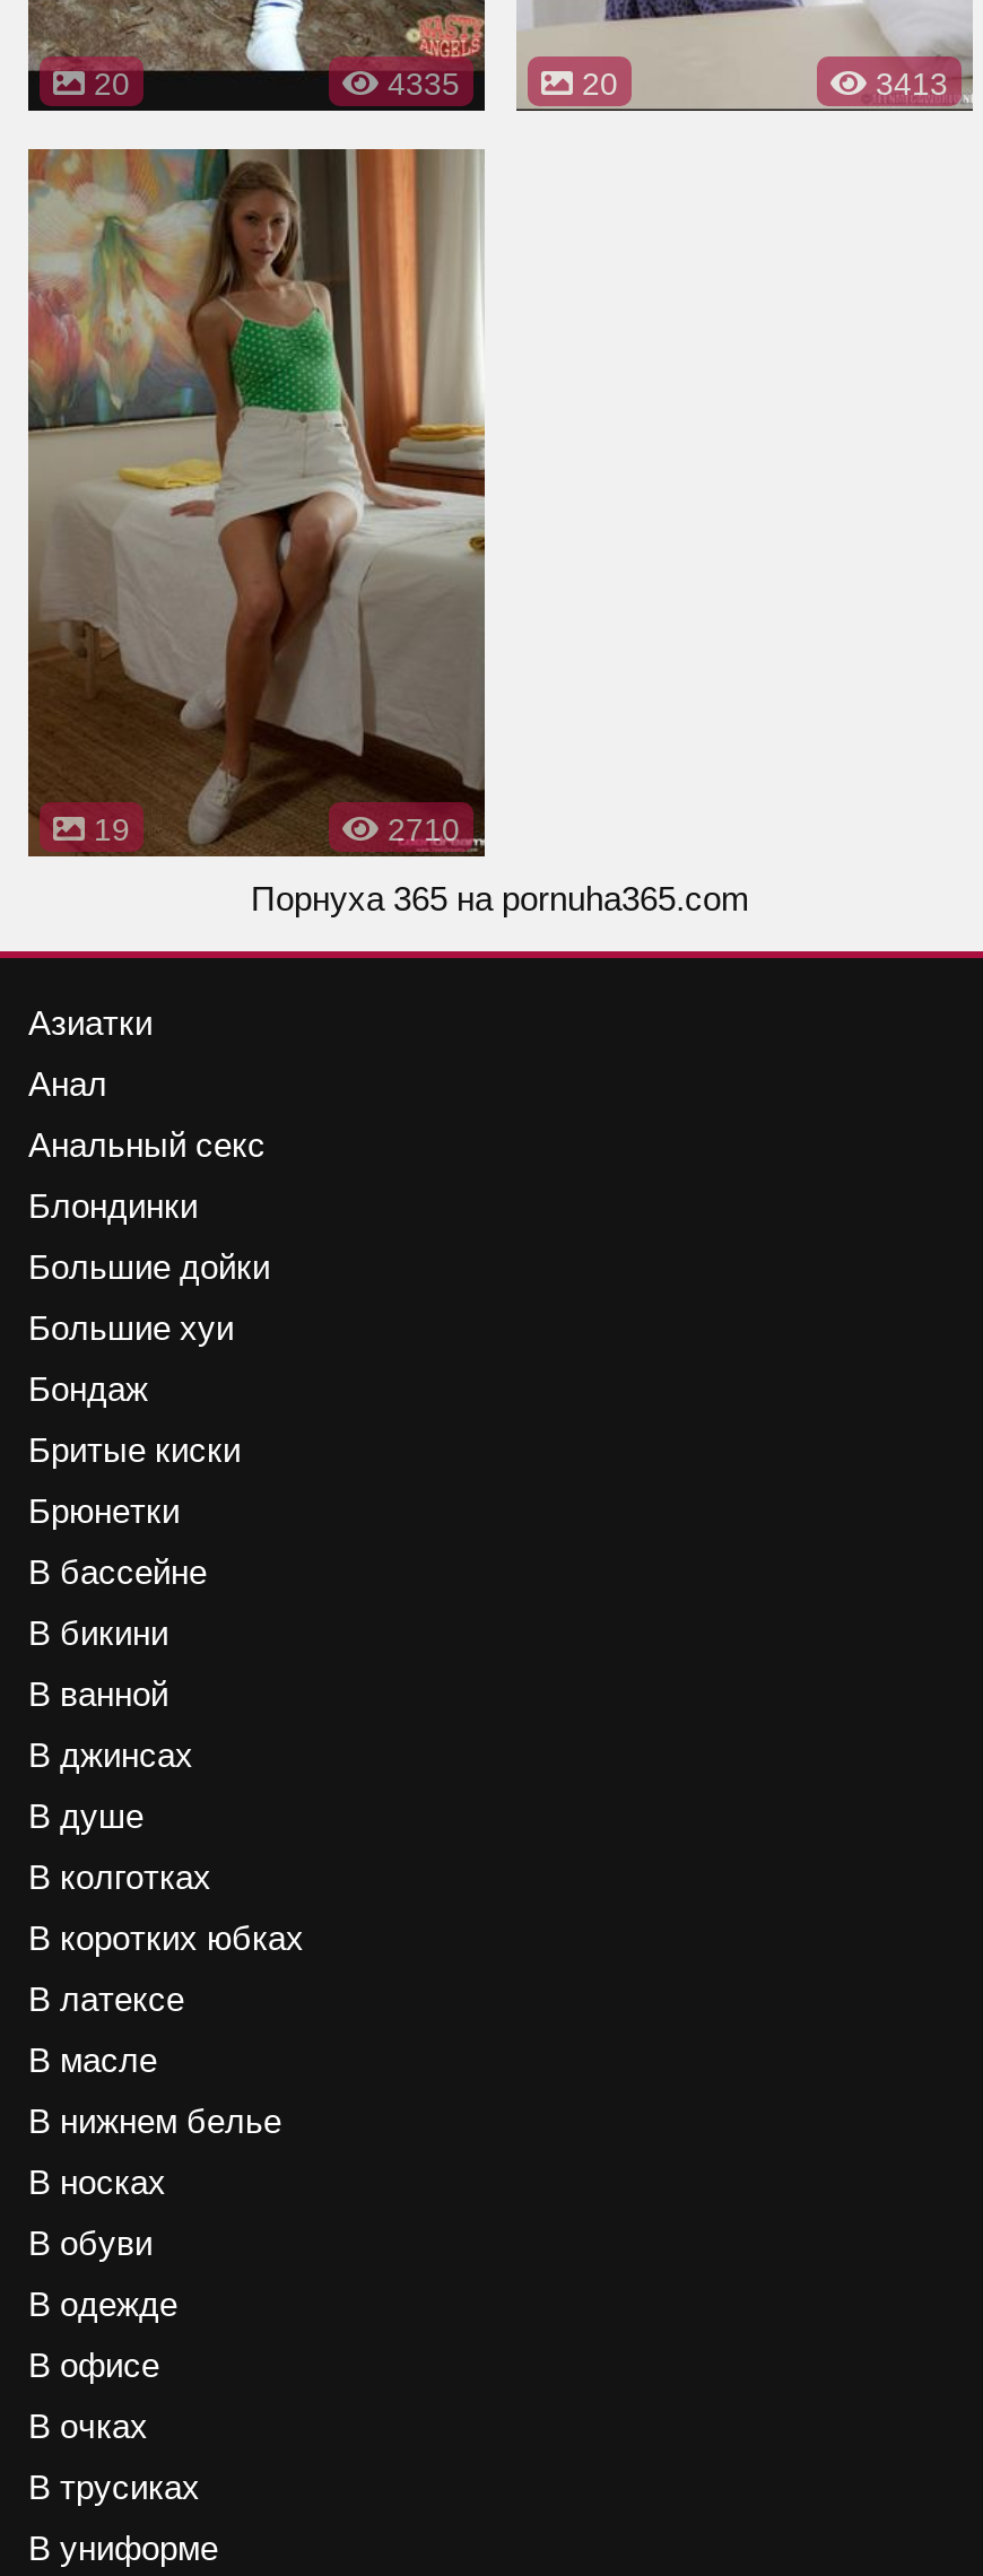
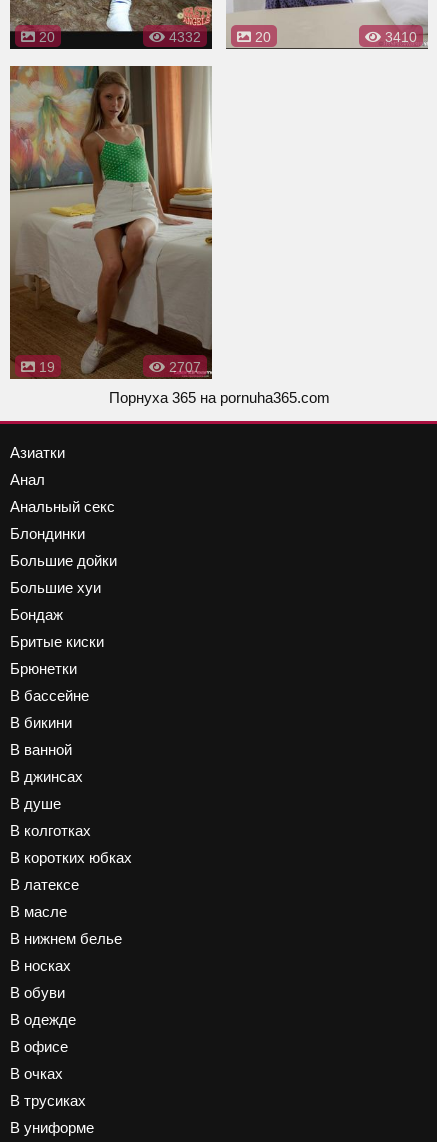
[379,66,460,102] 4335 -> [165,29,201,45] 4332
[867,66,948,102] 3413 -> [381,29,417,45] 3410
[379,811,460,847] 2710 -> [165,359,201,375] 2707

